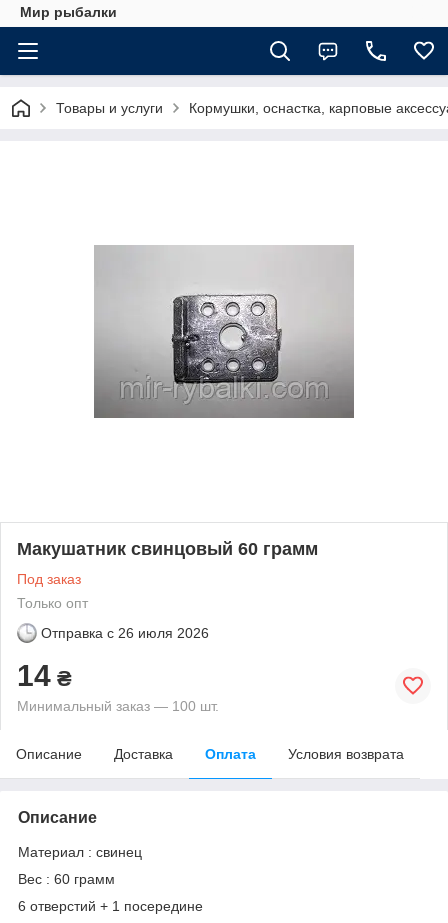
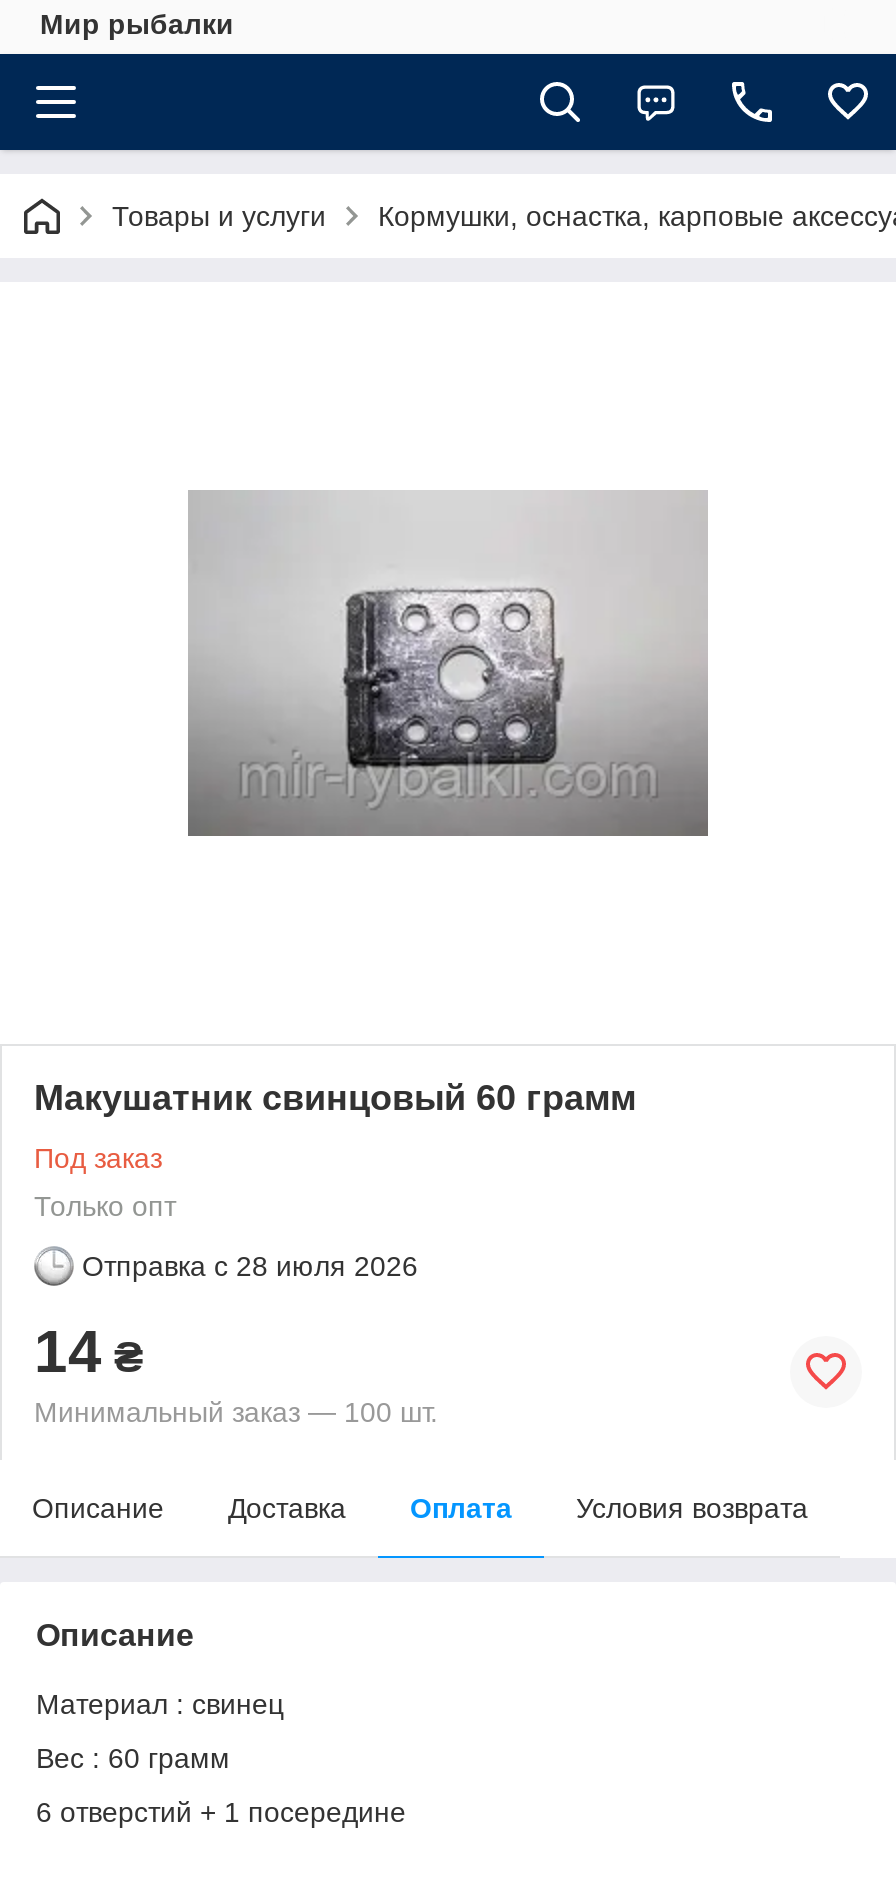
[41,625,209,641] Отправка с 26 июля 2026 -> [82,1250,418,1282] Отправка с 28 июля 2026

